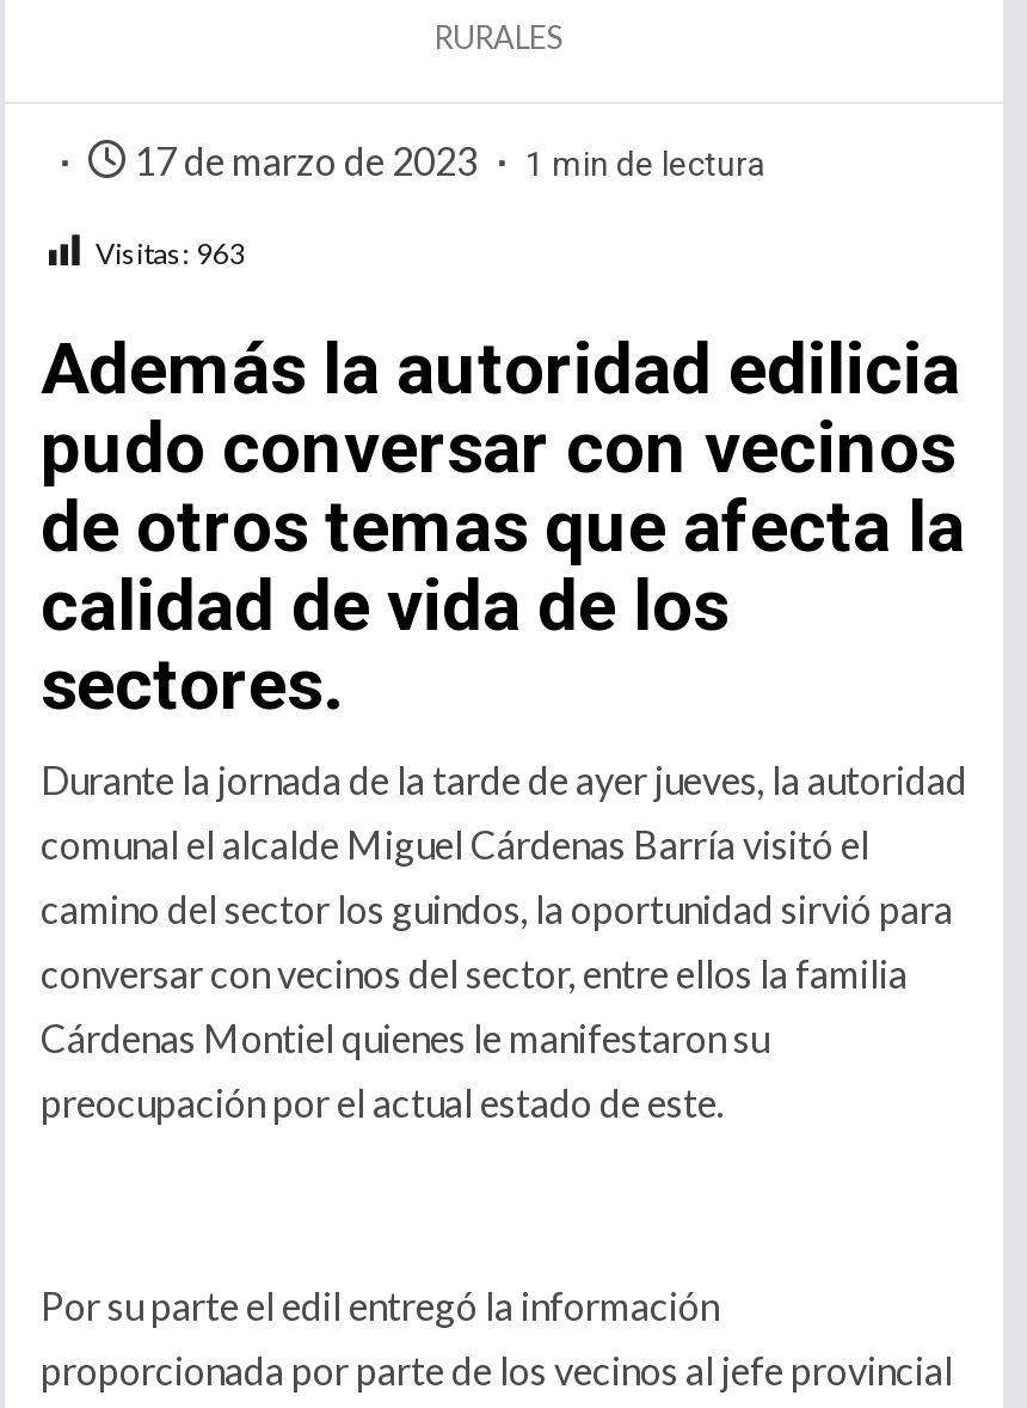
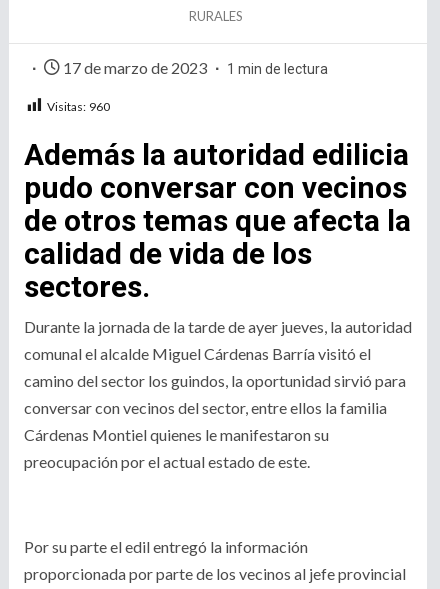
[96,236,246,272] Visitas: 963 -> [47,99,110,114] Visitas: 960

